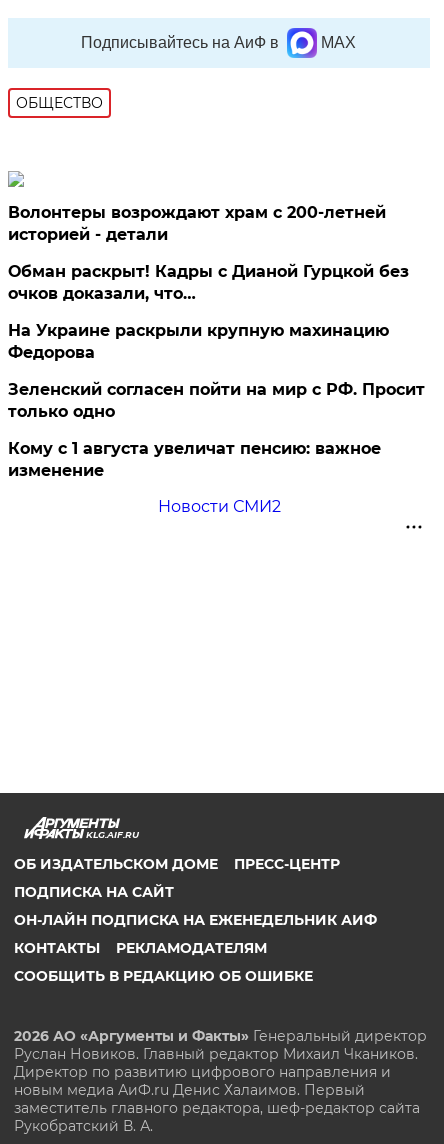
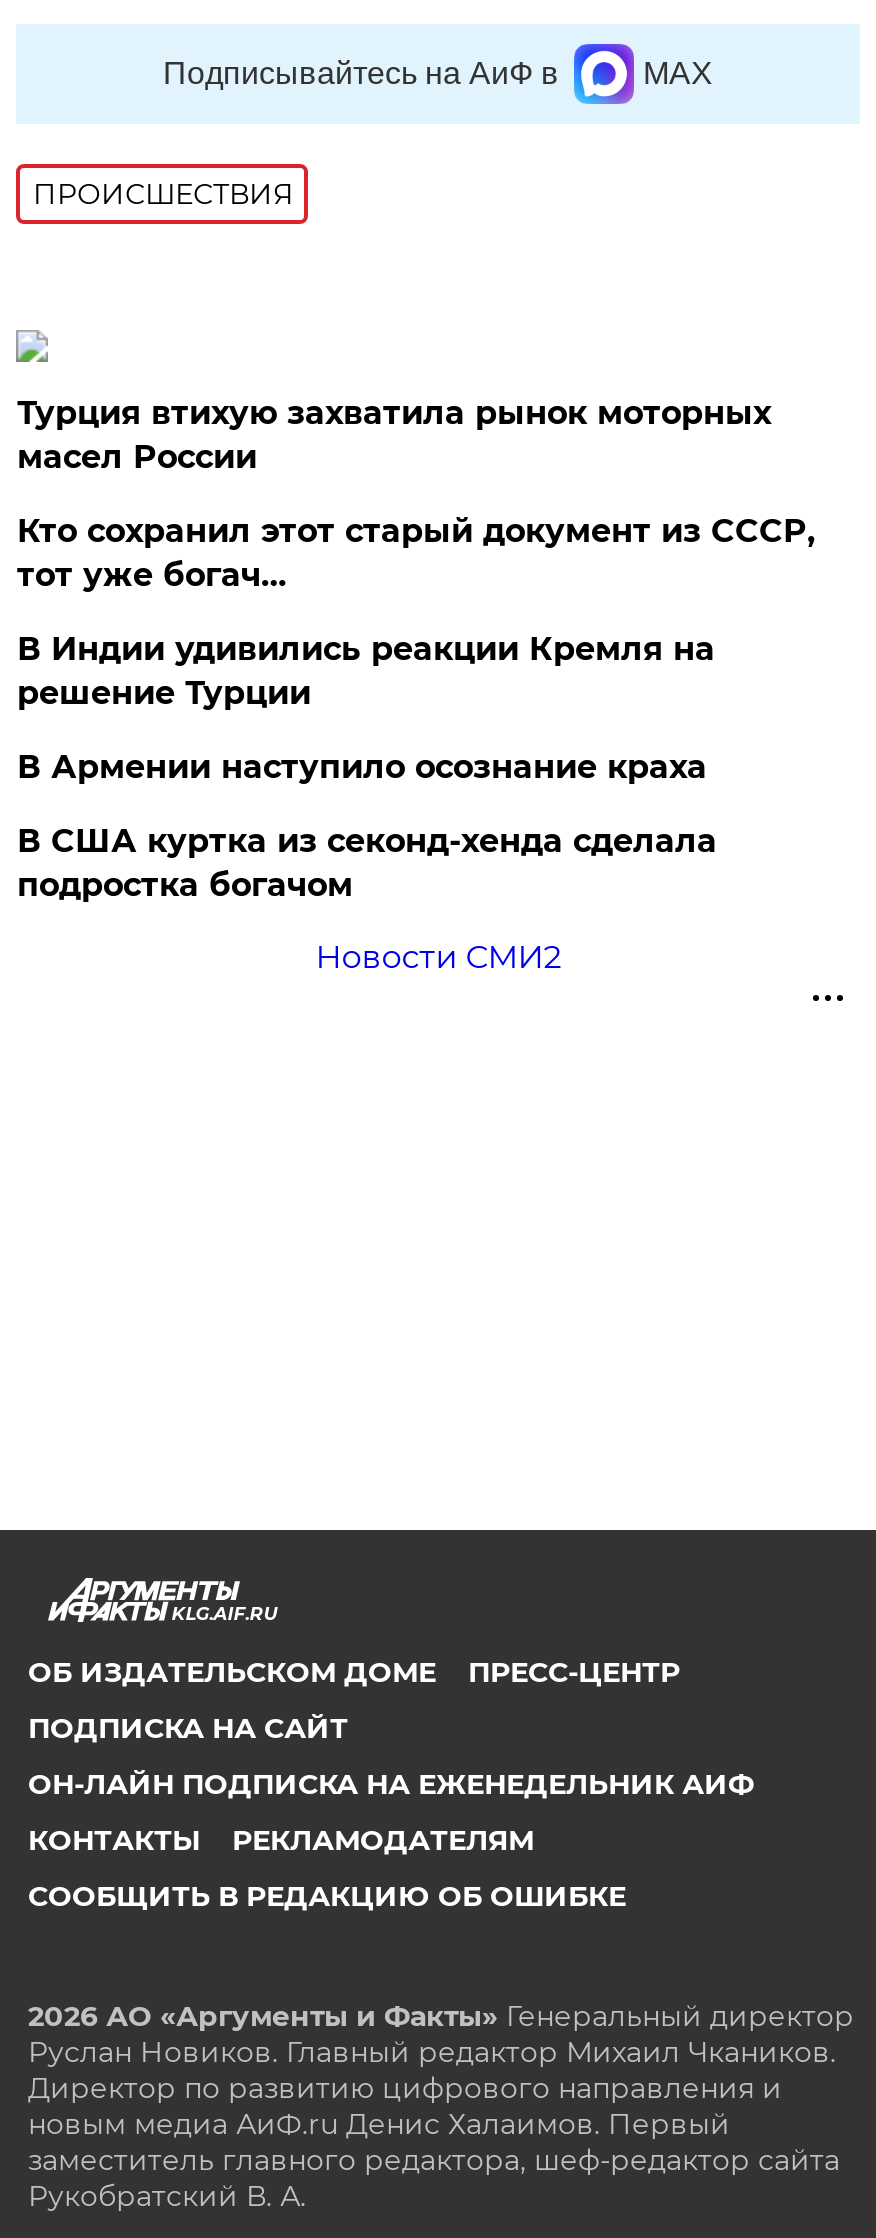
[16,94,103,112] ОБЩЕСТВО -> [33,176,293,212] ПРОИСШЕСТВИЯ
[8,203,386,244] Волонтеры возрождают храм с 200-летней | историей - детали -> [17,394,771,476] Турция втихую захватила рынок моторных | масел России
[8,262,409,303] Обман раскрыт! Кадры с Дианой Гурцкой без | очков доказали, что… -> [17,512,815,594] Кто сохранил этот старый документ из СССР, | тот уже богач…
[8,321,389,362] На Украине раскрыли крупную махинацию | Федорова -> [17,630,715,712] В Индии удивились реакции Кремля на | решение Турции
[8,380,425,421] Зеленский согласен пойти на мир с РФ. Просит | только одно -> [17,748,707,786] В Армении наступило осознание краха
[8,439,381,480] Кому с 1 августа увеличат пенсию: важное | изменение -> [17,822,717,904] В США куртка из секонд-хенда сделала | подростка богачом

